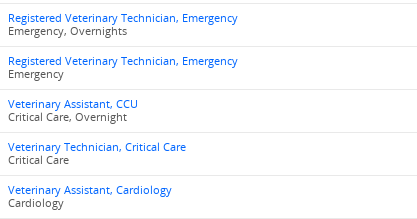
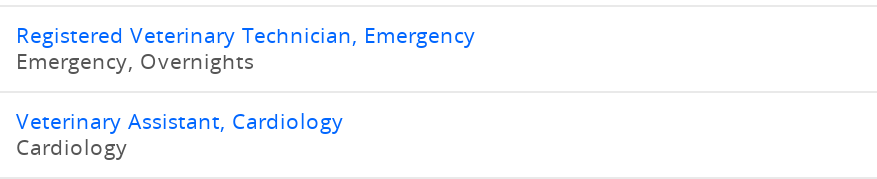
[8,54,238,167] Registered Veterinary Technician, Emergency | Emergency | Veterinary Assistant, CCU | Critical Care, Overnight | Veterinary Technician, Critical Care | Critical Care -> none

